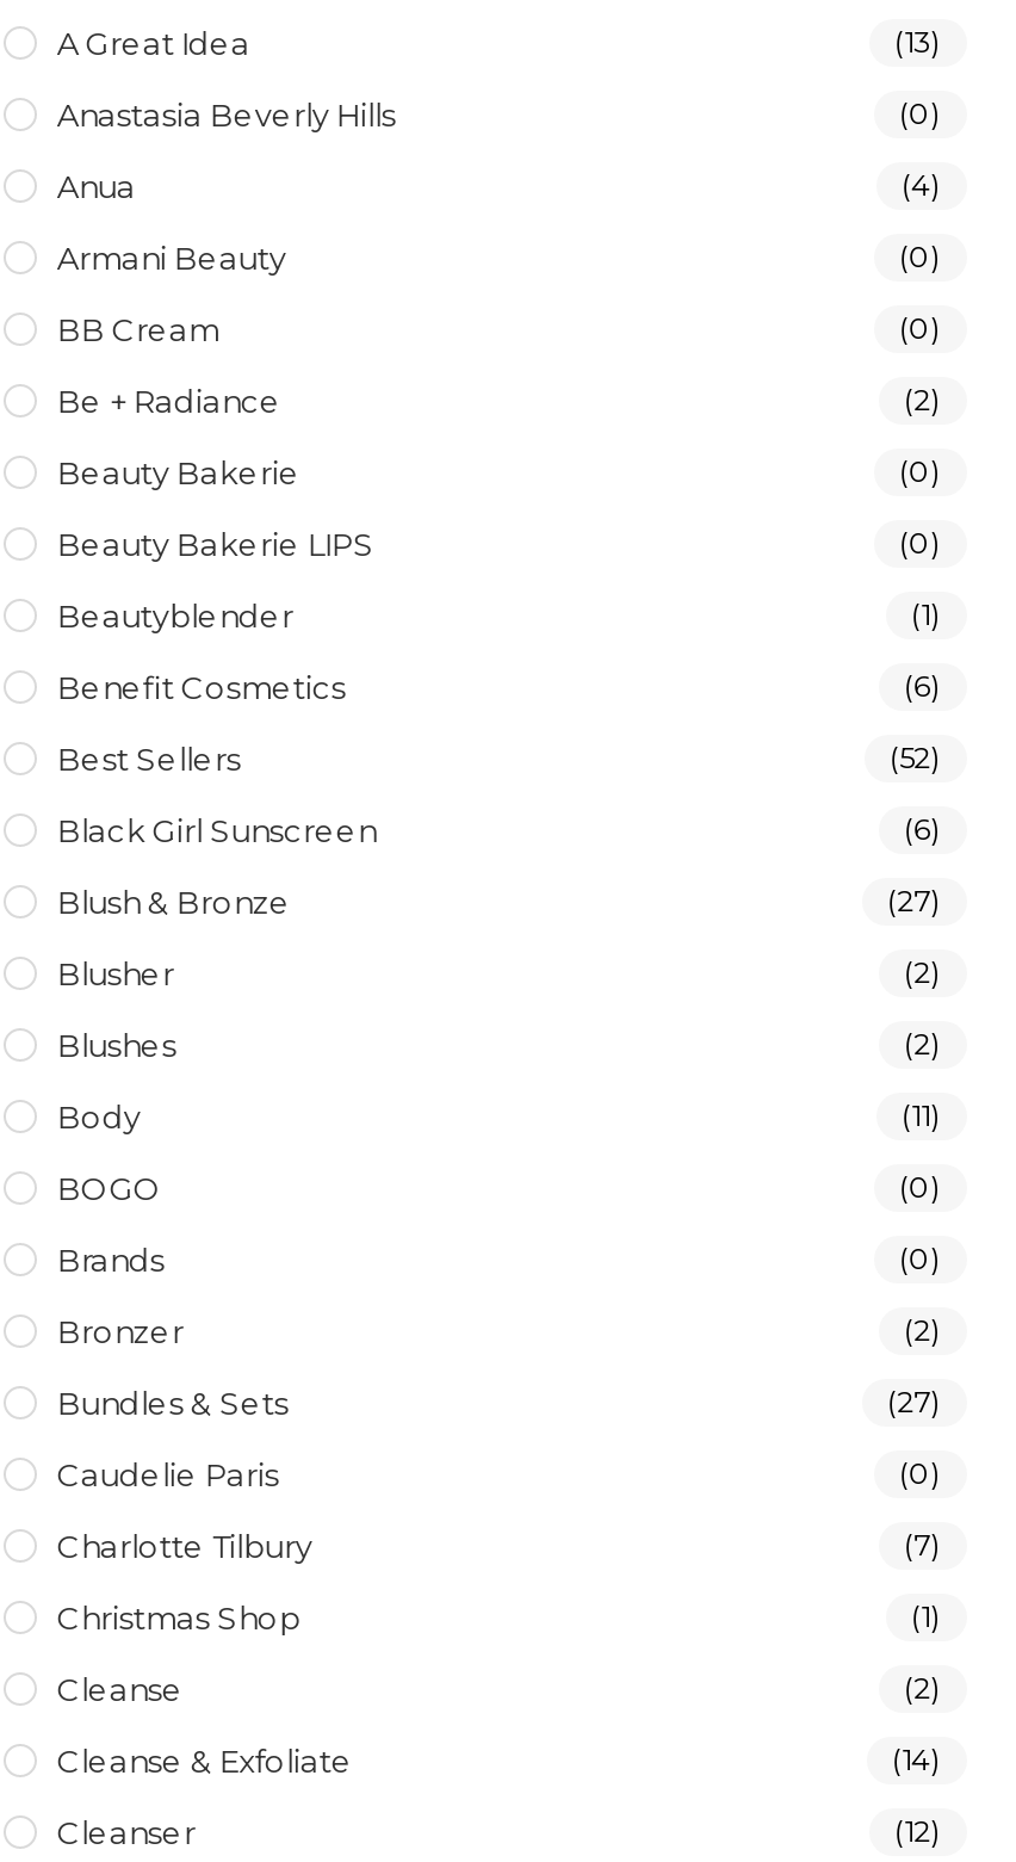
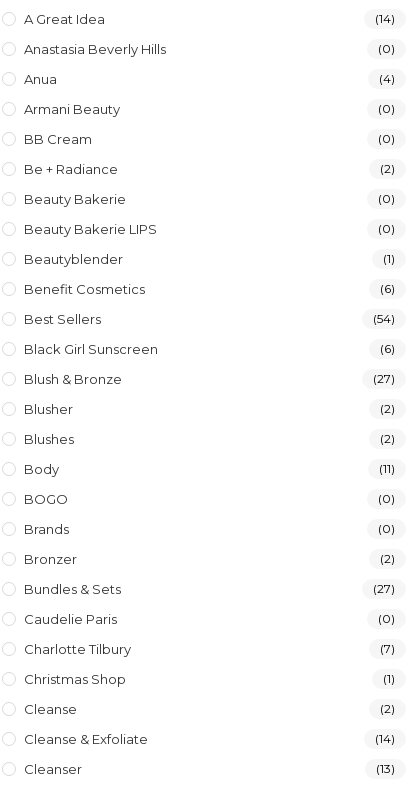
[895,23,940,59] (13) -> [375,11,395,26] (14)
[890,739,940,775] (52) -> [373,311,395,326] (54)
[895,1813,940,1848] (12) -> [376,761,395,776] (13)

